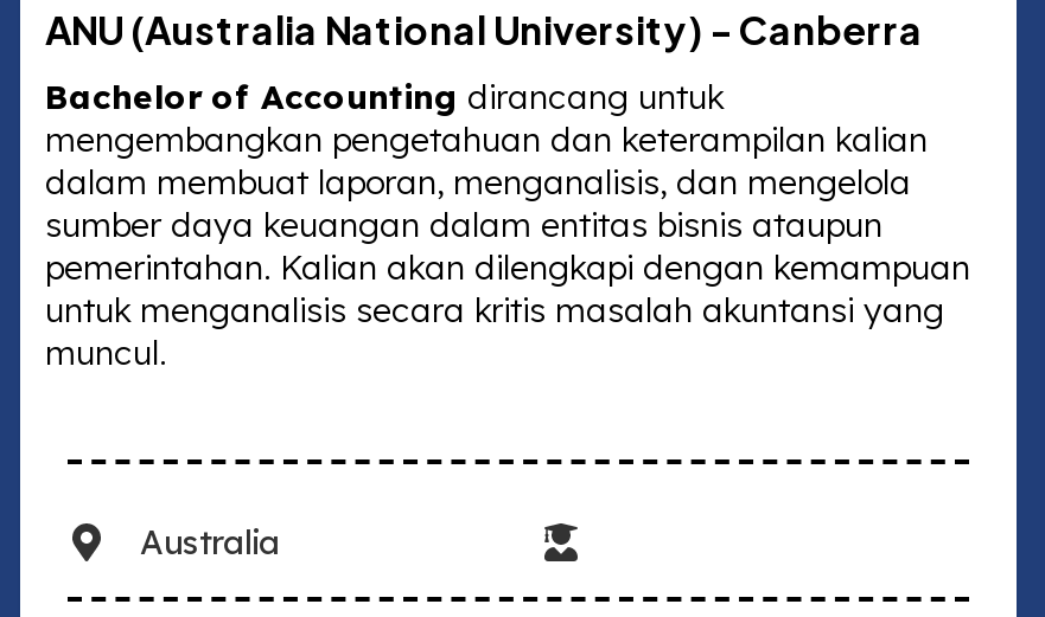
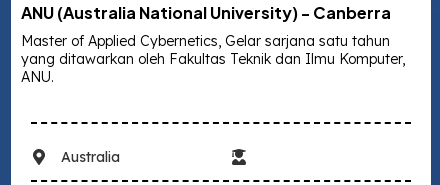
[45,77,970,375] Bachelor of Accounting dirancang untuk | mengembangkan pengetahuan dan keterampilan kalian | dalam membuat laporan, menganalisis, dan mengelola | sumber daya keuangan dalam entitas bisnis ataupun | pemerintahan. Kalian akan dilengkapi dengan kemampuan | untuk menganalisis secara kritis masalah akuntansi yang | muncul. -> [21,32,405,86] Master of Applied Cybernetics, Gelar sarjana satu tahun | yang ditawarkan oleh Fakultas Teknik dan Ilmu Komputer, | ANU.

